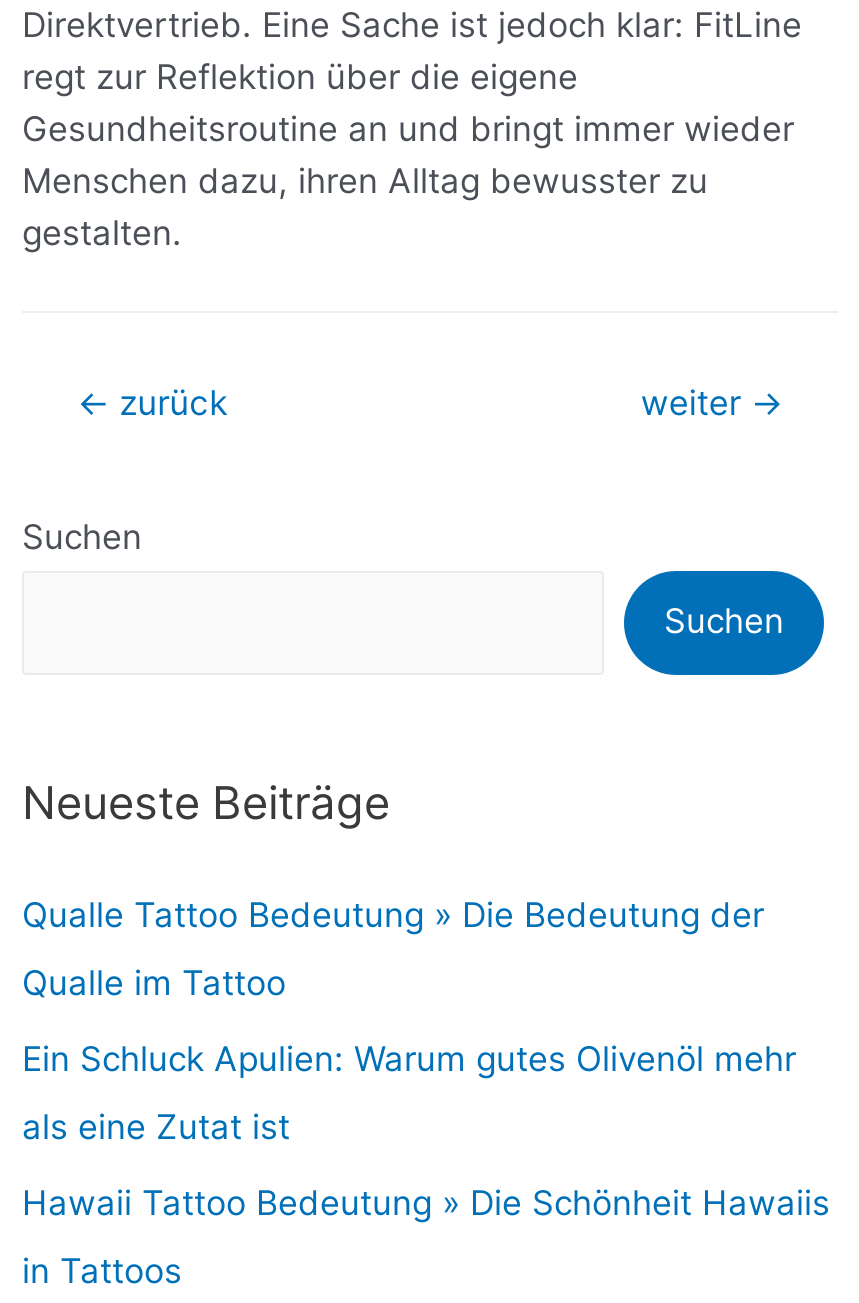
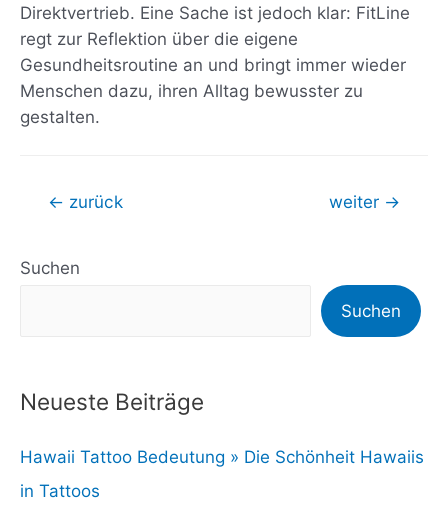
[22,895,796,1147] Qualle Tattoo Bedeutung » Die Bedeutung der | Qualle im Tattoo | Ein Schluck Apulien: Warum gutes Olivenöl mehr | als eine Zutat ist -> none

